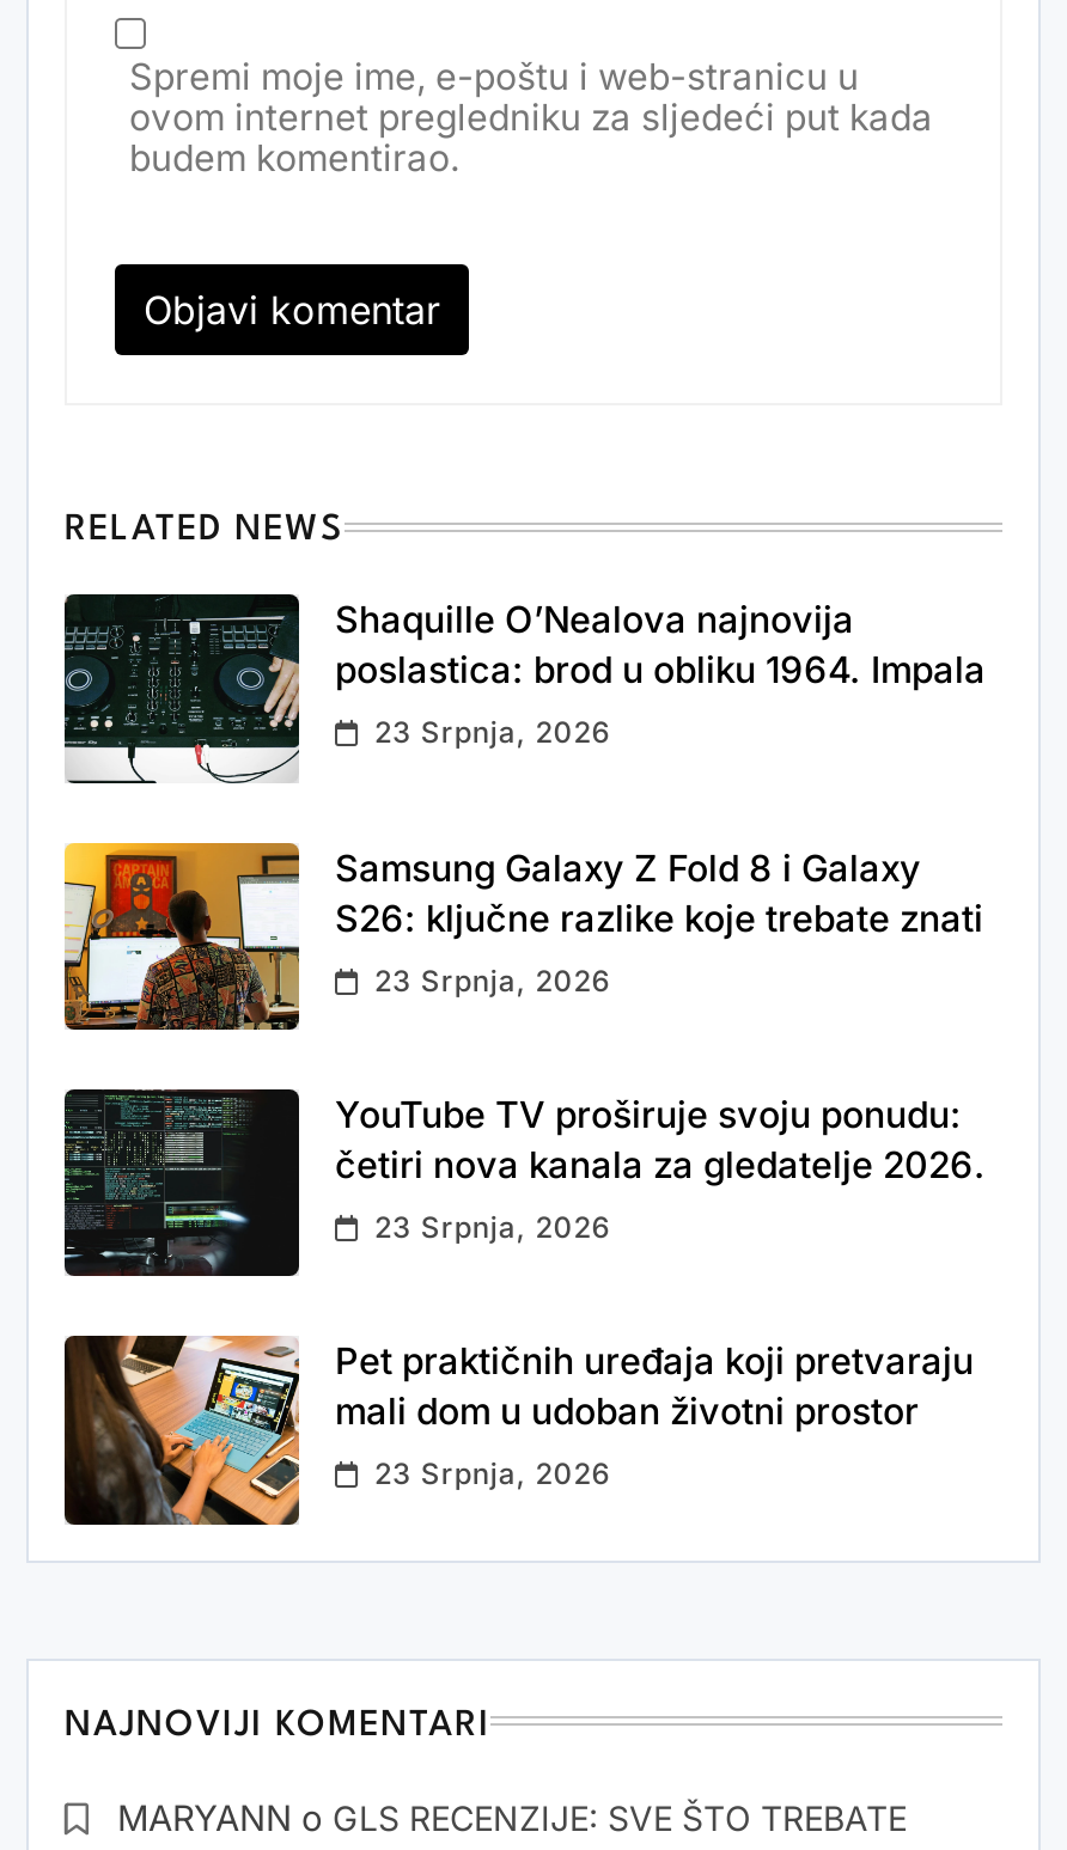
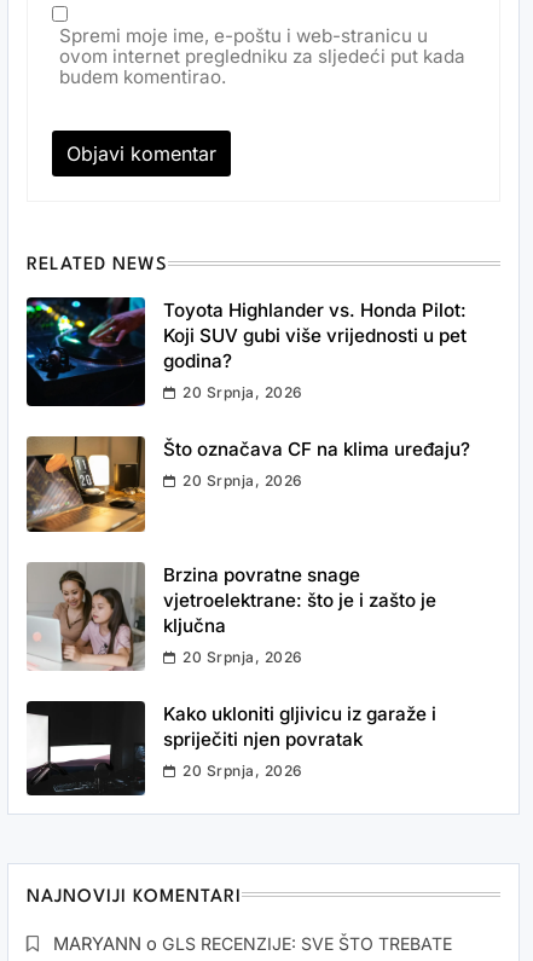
[65,592,986,786] [image] | Shaquille O’Nealova najnovija | poslastica: brod u obliku 1964. Impala -> [25,296,467,407] [image] | Toyota Highlander vs. Honda Pilot: | Koji SUV gubi više vrijednosti u pet | godina?
[374,714,612,750] 23 Srpnja, 2026 -> [183,383,303,401] 20 Srpnja, 2026
[62,841,983,1032] [image] | Samsung Galaxy Z Fold 8 i Galaxy | S26: ključne razlike koje trebate znati -> [25,435,470,533] [image] | Što označava CF na klima uređaju?
[374,961,612,997] 23 Srpnja, 2026 -> [183,472,303,490] 20 Srpnja, 2026
[65,1087,986,1276] [image] | YouTube TV proširuje svoju ponudu: | četiri nova kanala za gledatelje 2026. -> [27,561,436,670] [image] | Brzina povratne snage | vjetroelektrane: što je i zašto je | ključna
[374,1209,612,1245] 23 Srpnja, 2026 -> [183,647,303,665] 20 Srpnja, 2026
[62,1333,974,1527] [image] | Pet praktičnih uređaja koji pretvaraju | mali dom u udoban životni prostor -> [25,700,436,797] [image] | Kako ukloniti gljivicu iz garaže i | spriječiti njen povratak
[374,1456,612,1492] 23 Srpnja, 2026 -> [183,761,303,779] 20 Srpnja, 2026

